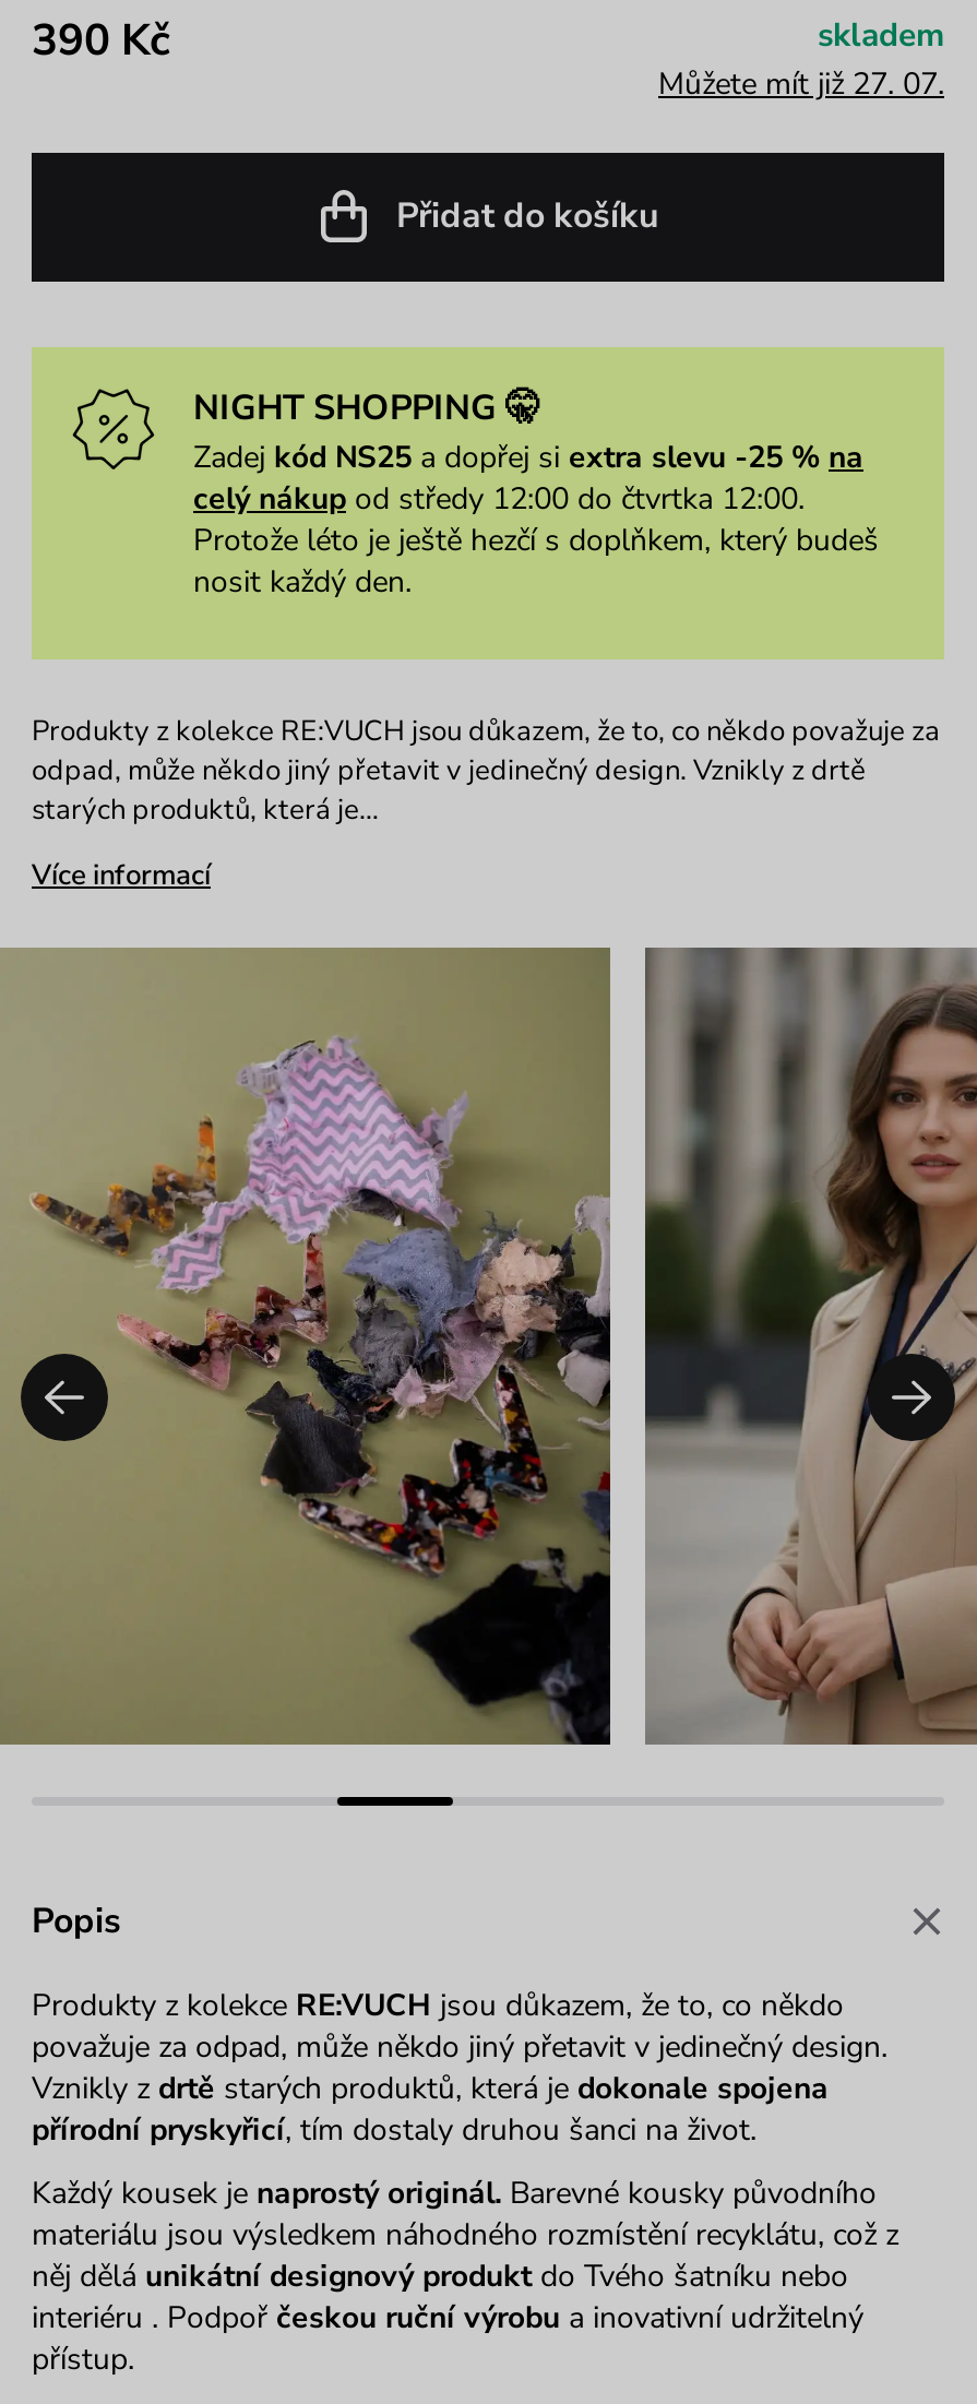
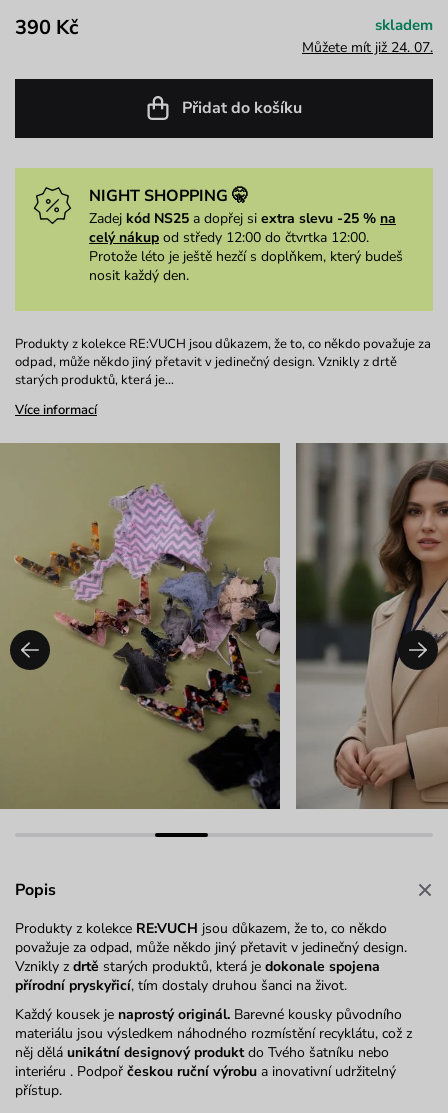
[658,62,944,103] Můžete mít již 27. 07. -> [302,38,433,57] Můžete mít již 24. 07.

